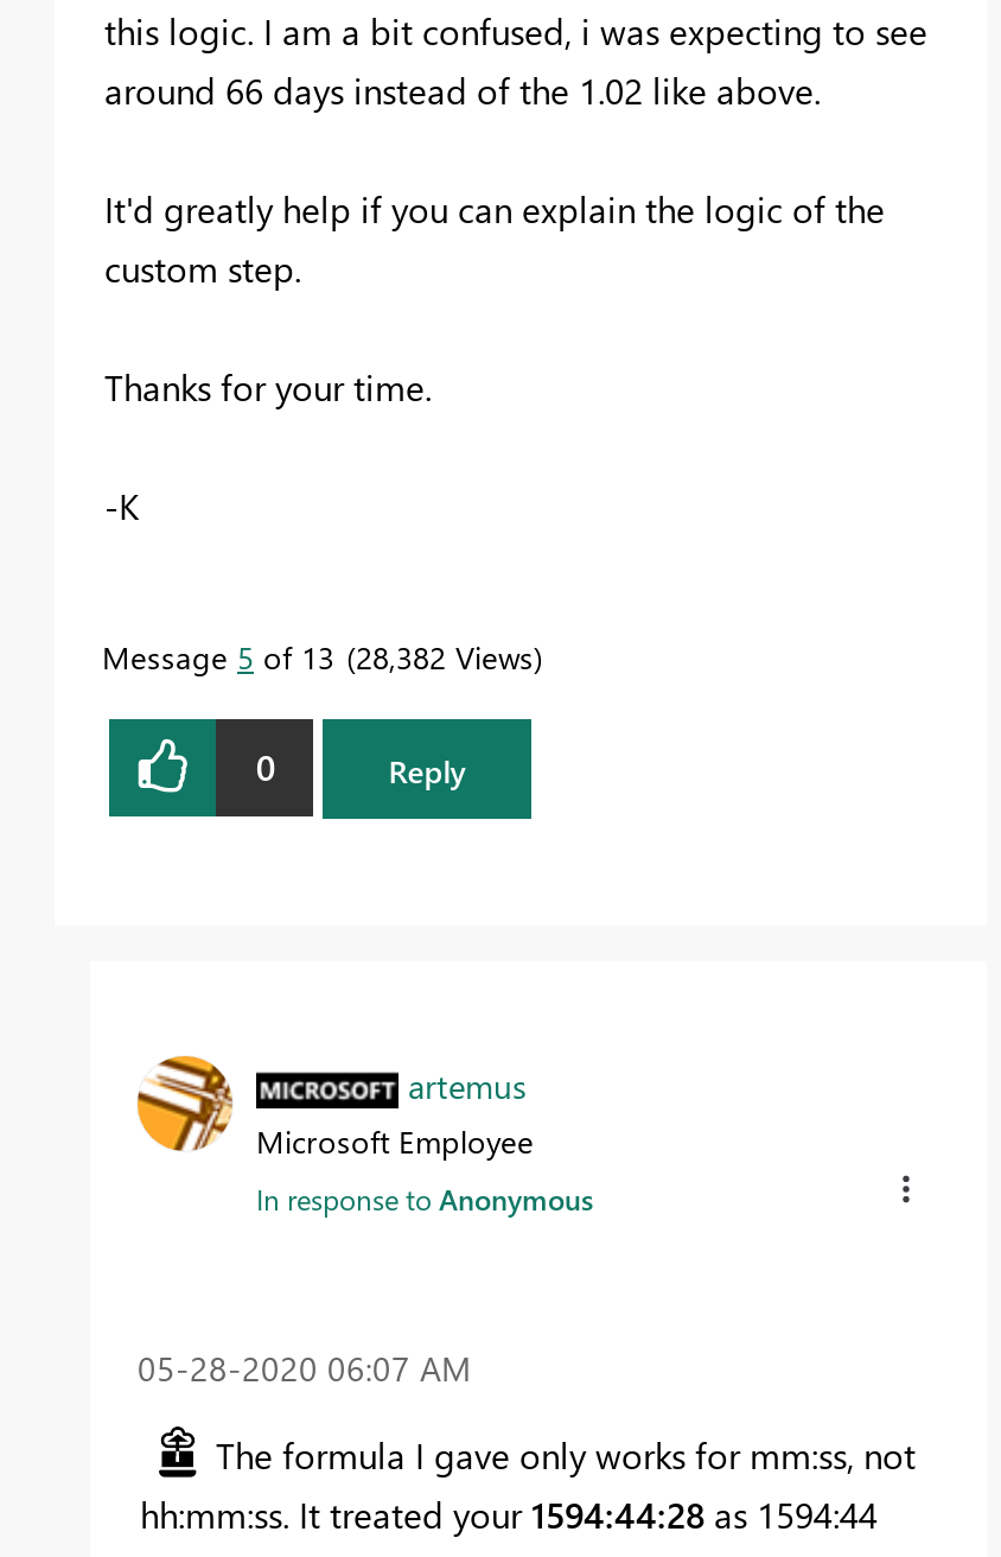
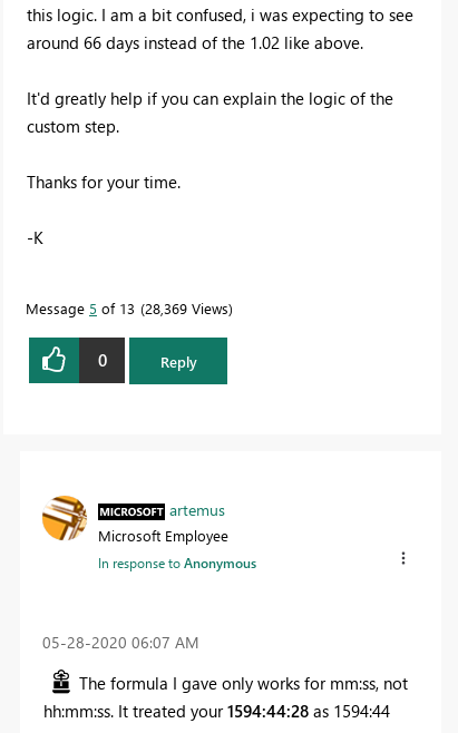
[102,636,534,676] Message 5 of 13 28,382 Views -> [26,298,228,317] Message 5 of 13 28,369 Views

